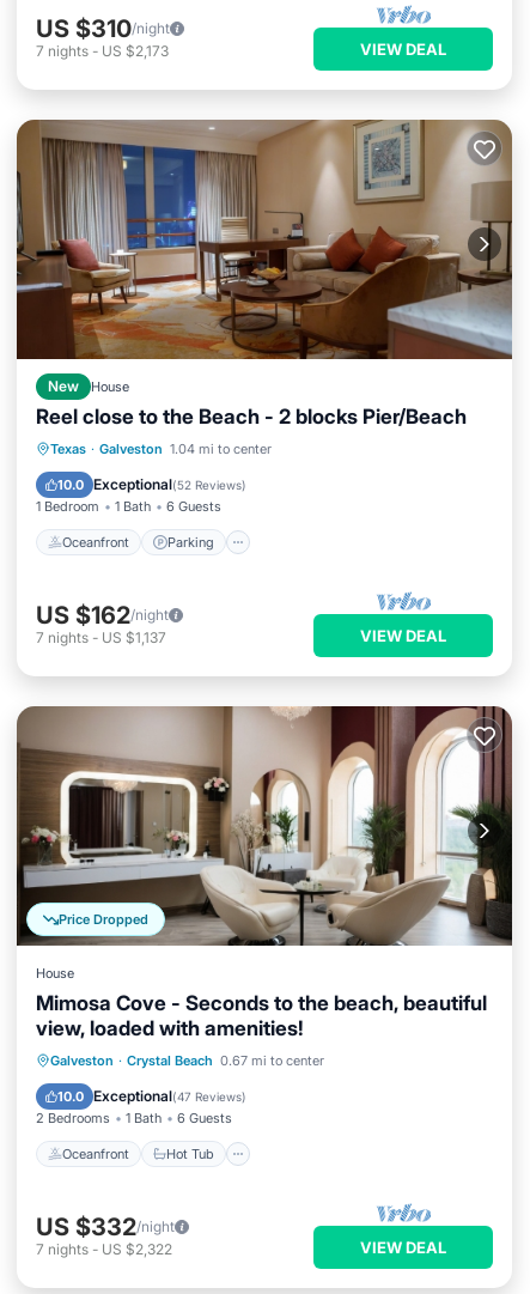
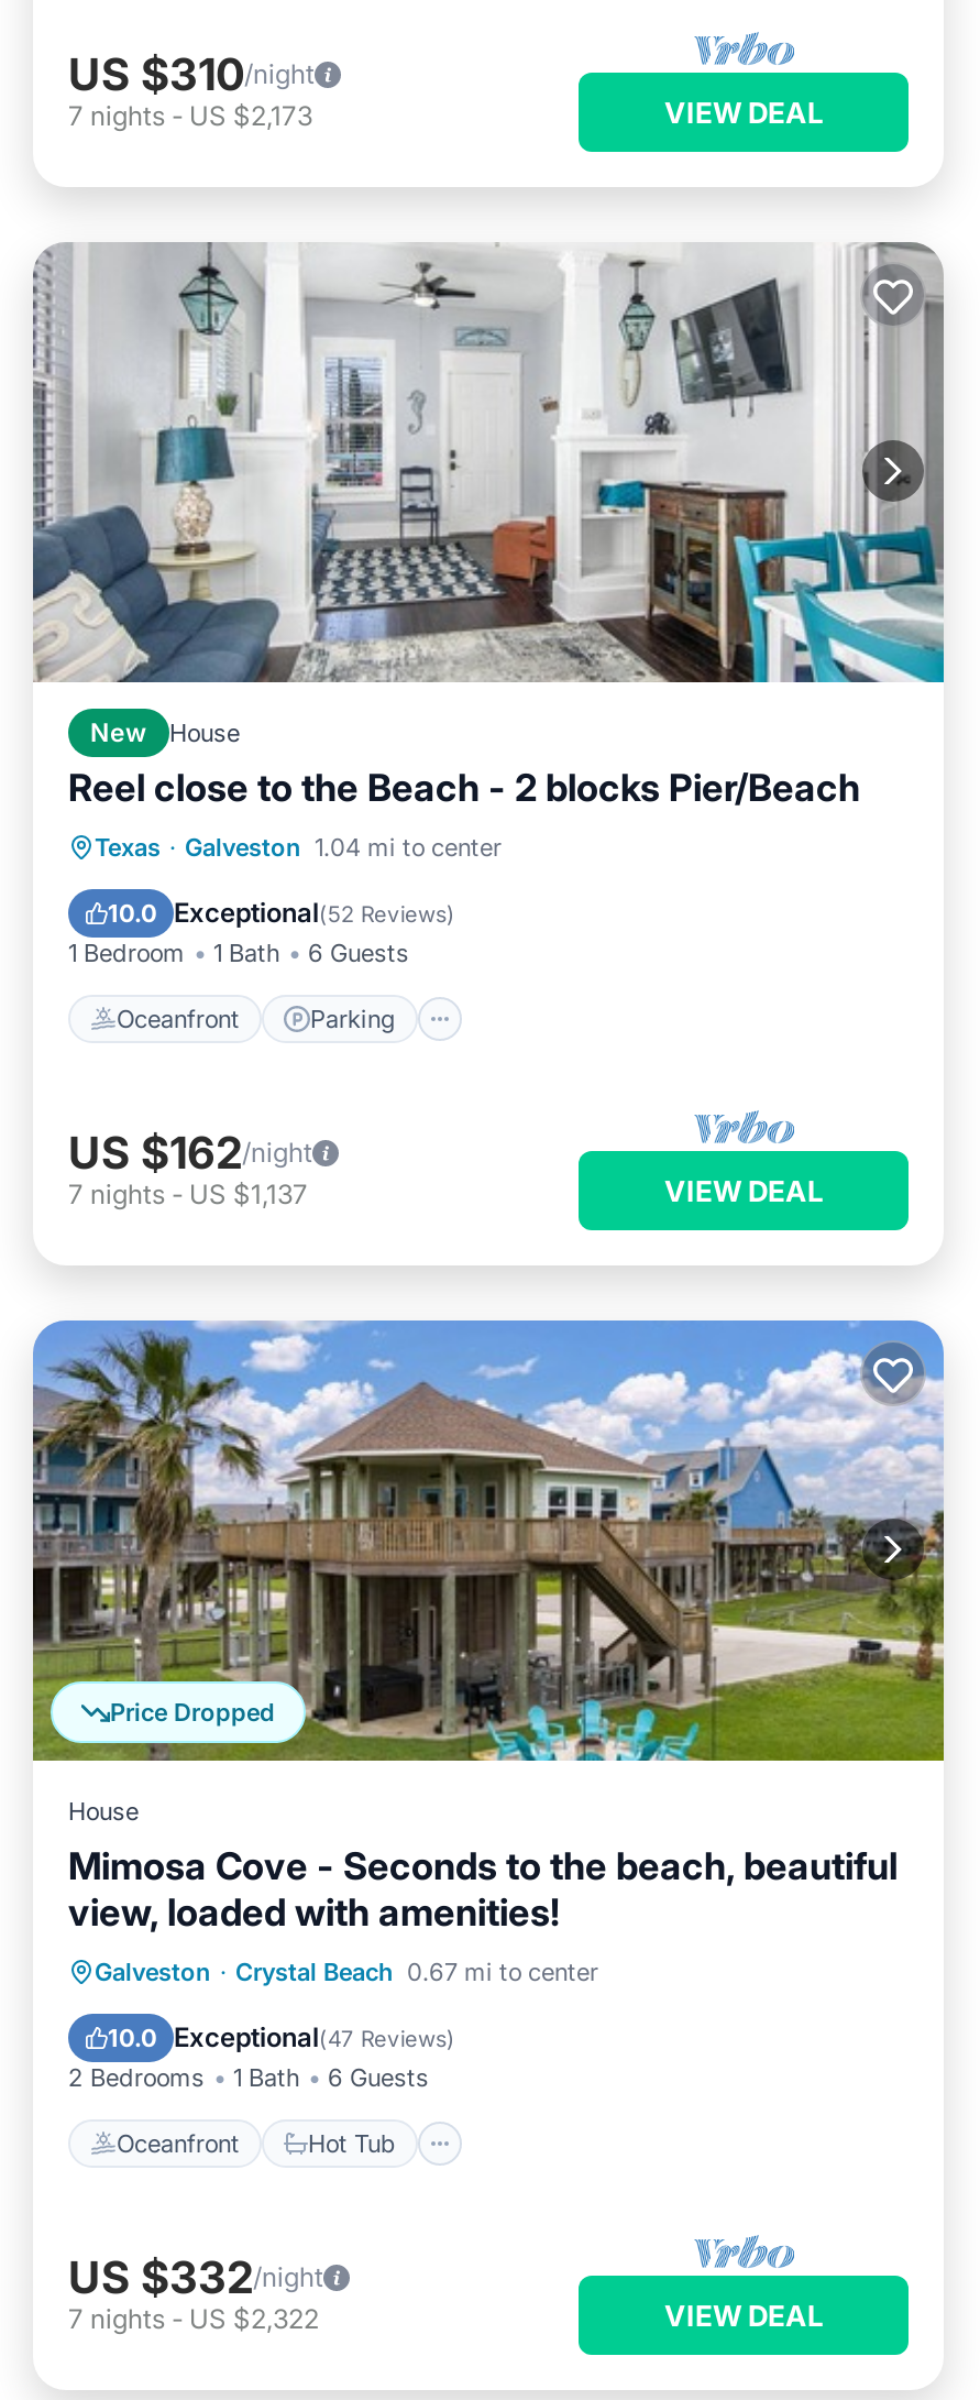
[16,119,513,360] [image] -> [33,242,946,684] [image]
[16,705,513,947] [image] -> [31,1318,946,1763] [image]

